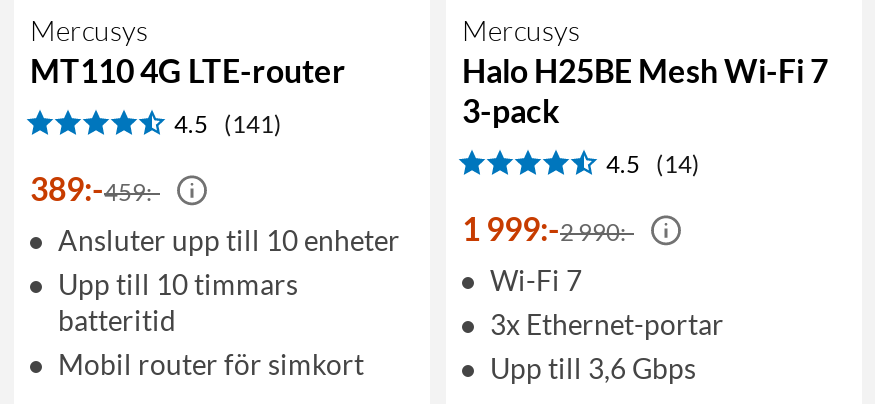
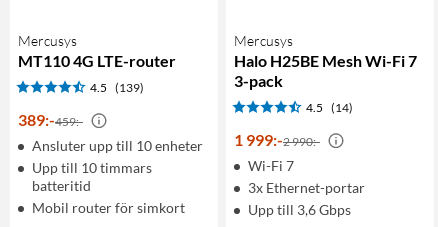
[174,108,282,138] 4.5 (141) -> [90,80,144,95] 4.5 (139)

